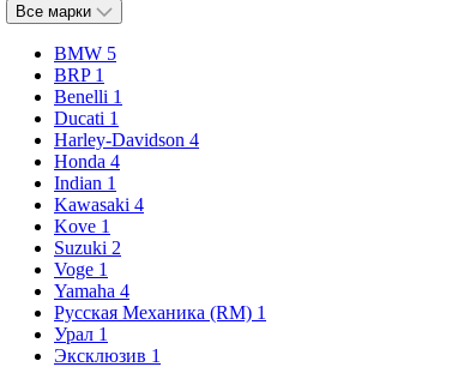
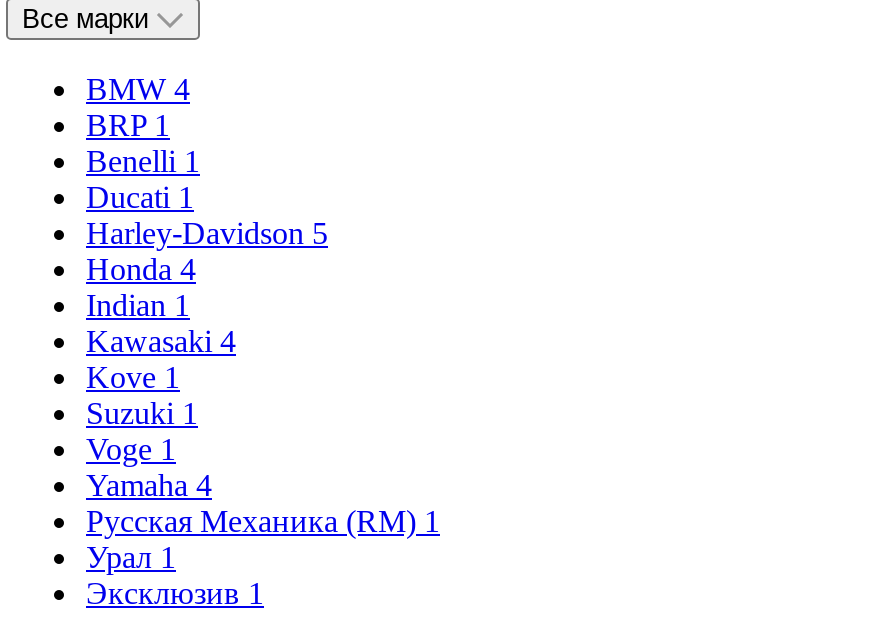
[54,43,116,63] BMW 5 -> [86,72,190,106] BMW 4
[54,129,199,150] Harley-Davidson 4 -> [86,216,328,250] Harley-Davidson 5
[54,237,121,258] Suzuki 2 -> [86,396,198,430] Suzuki 1

